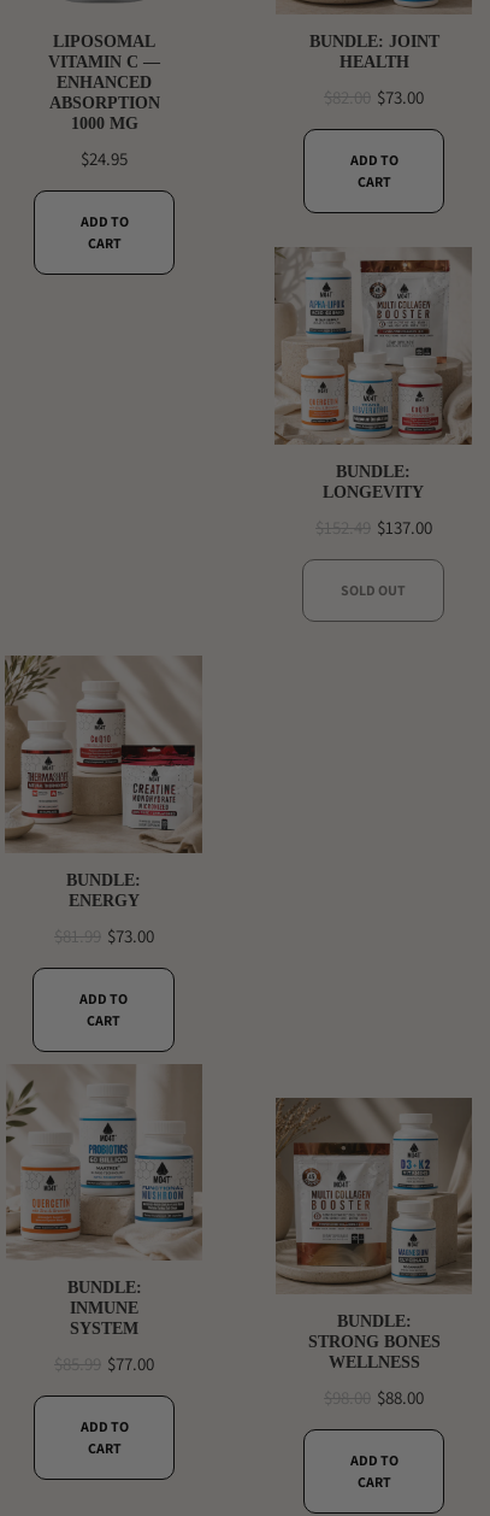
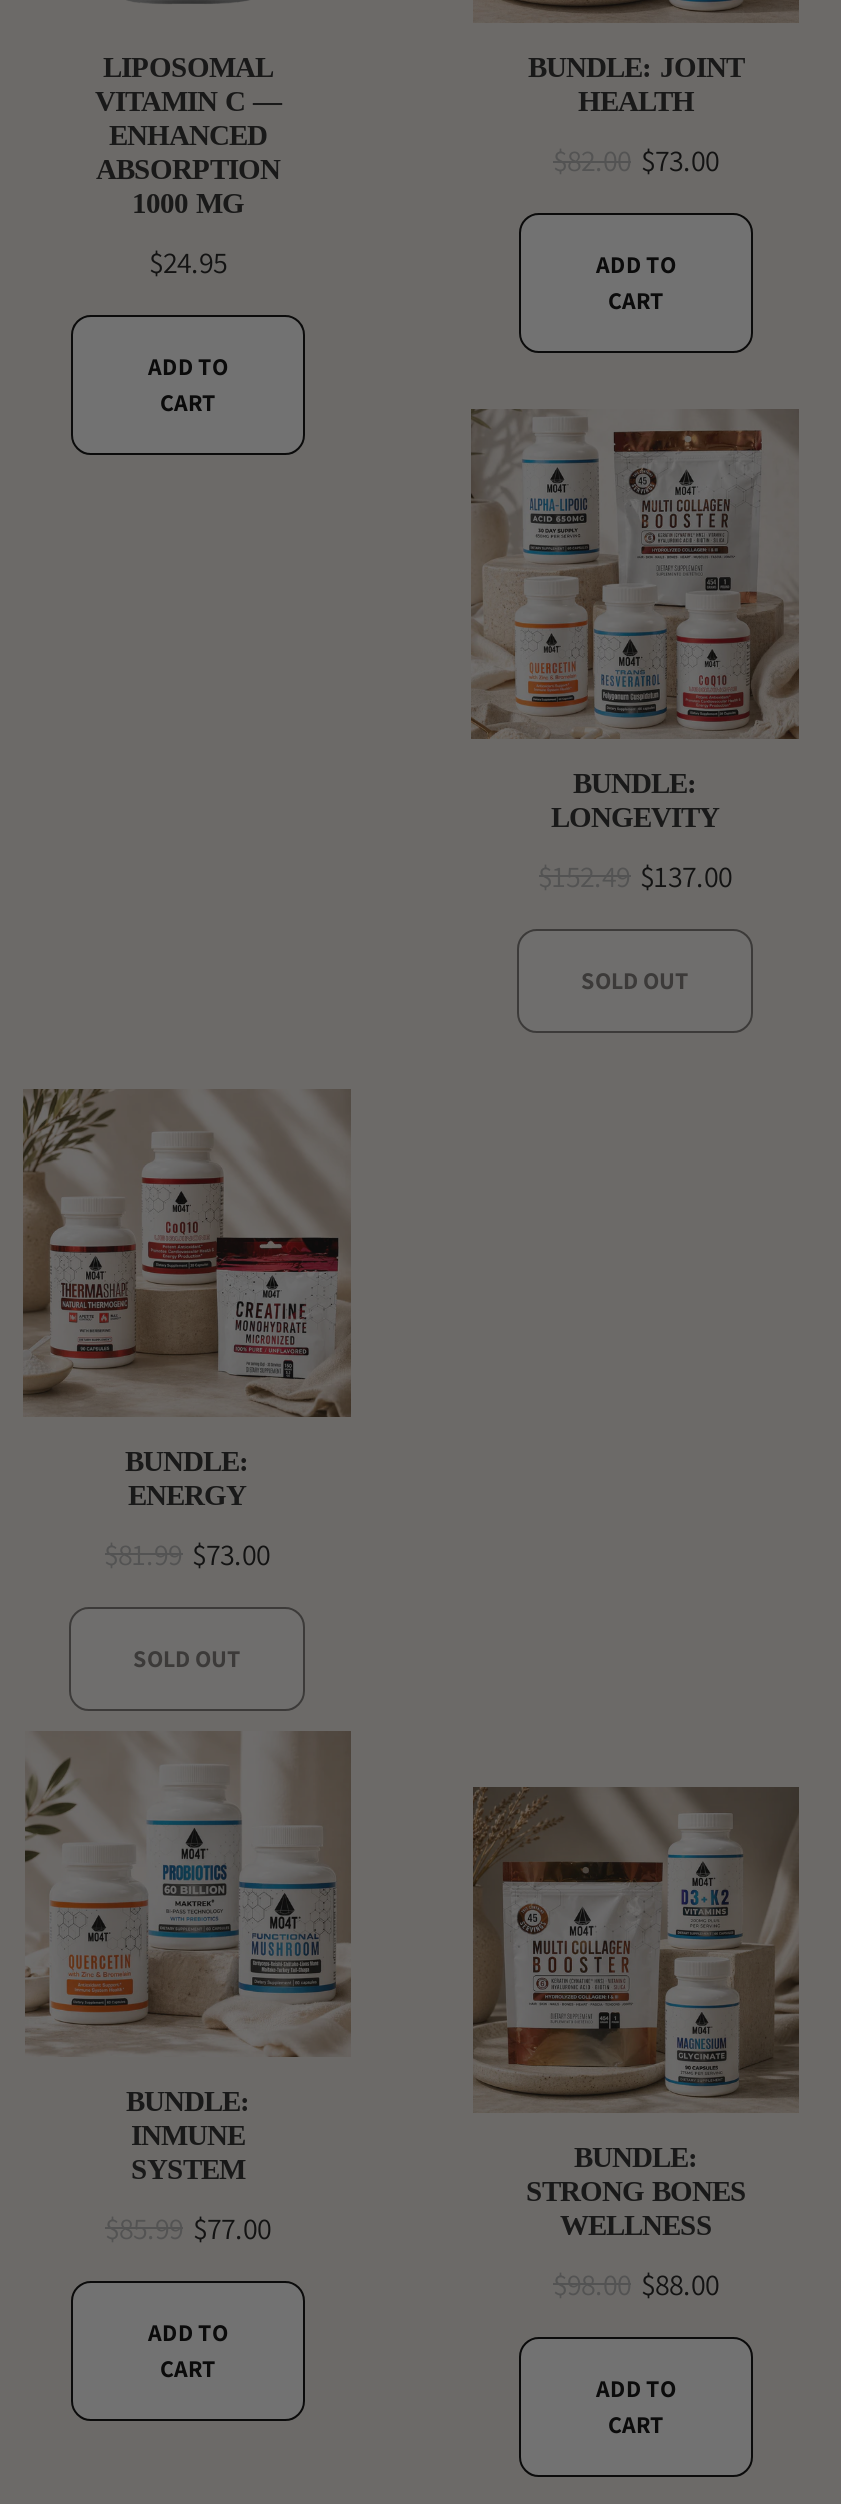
[79,989,128,1029] ADD TO | CART -> [133,1642,241,1672] SOLD OUT

